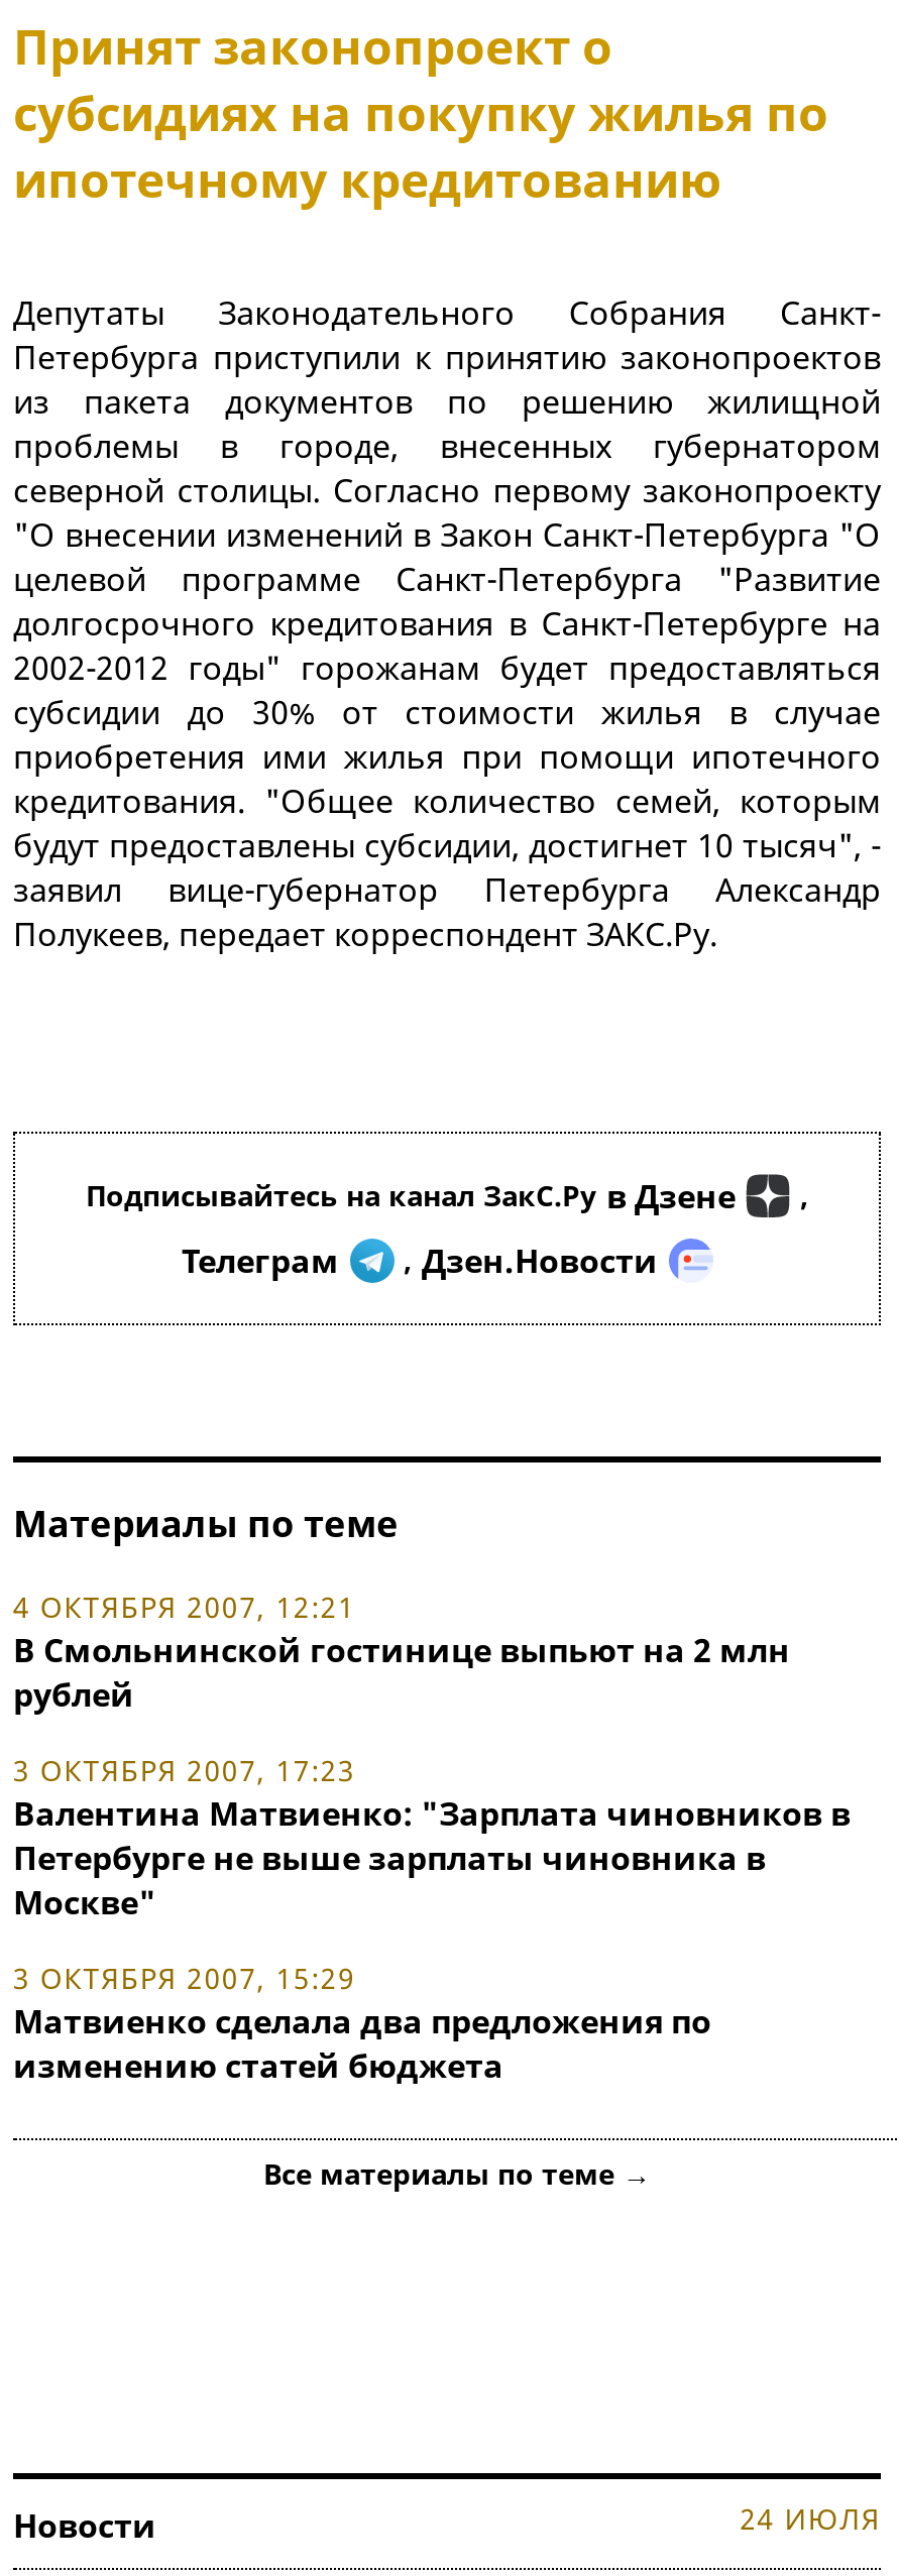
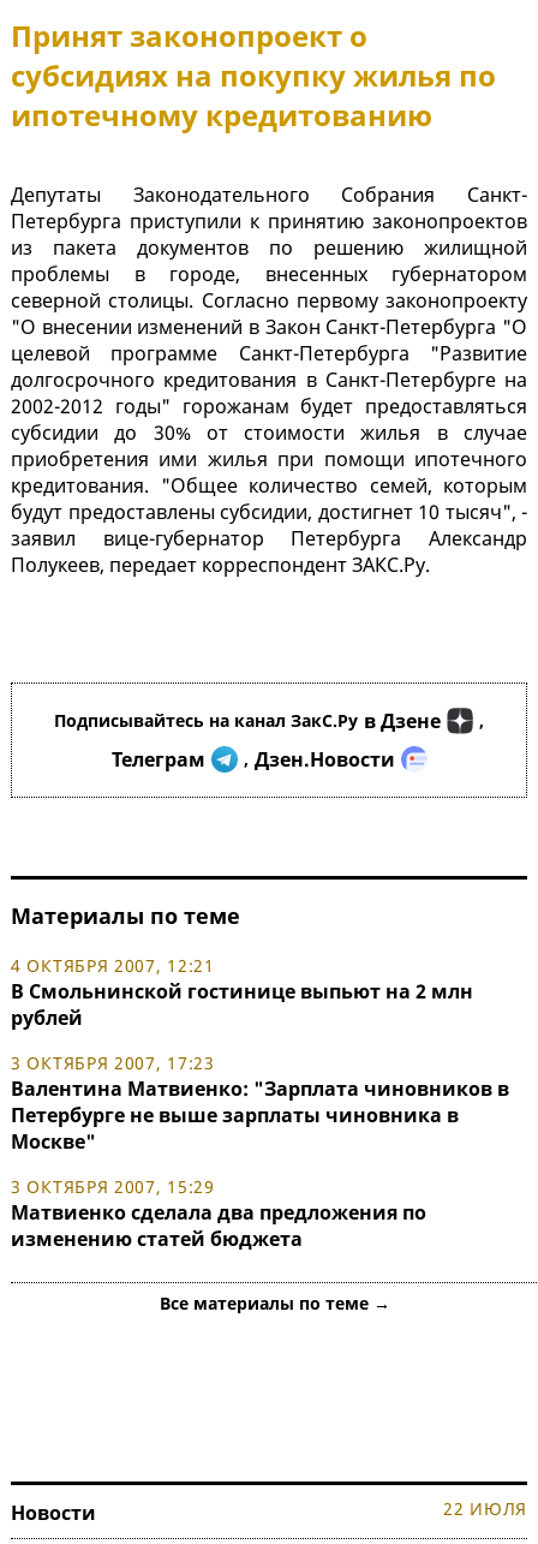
[740,2500,881,2538] 24 ИЮЛЯ -> [443,1497,527,1520] 22 ИЮЛЯ

